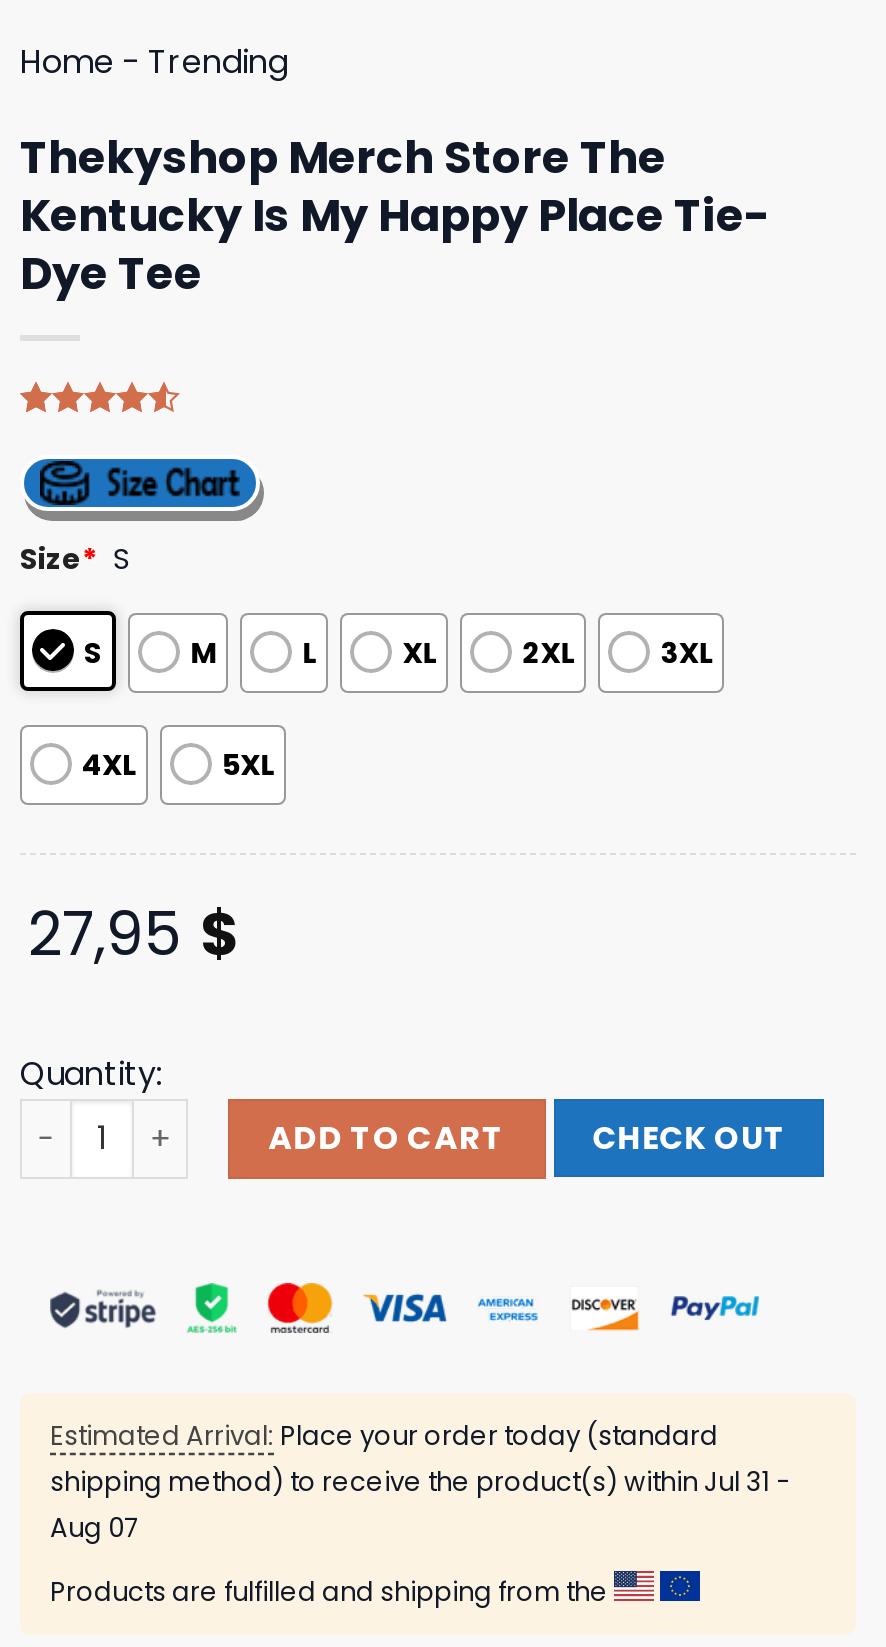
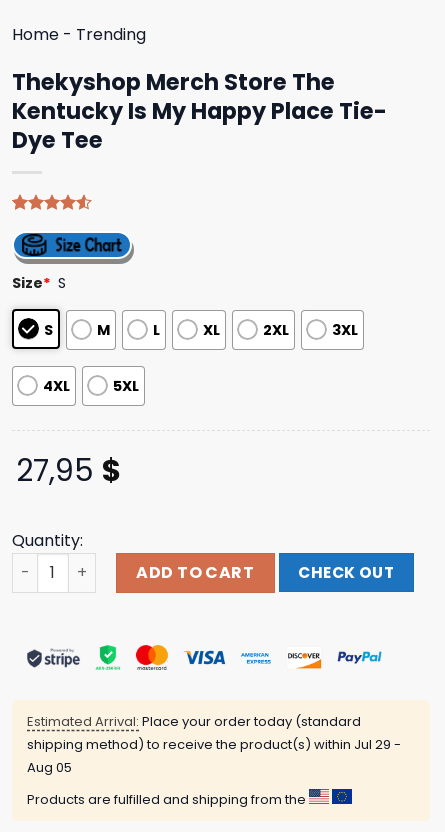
[50,1462,790,1500] shipping method) to receive the product(s) within Jul 31 - -> [27,734,401,753] shipping method) to receive the product(s) within Jul 29 -
[50,1508,138,1546] Aug 07 -> [27,757,72,776] Aug 05

